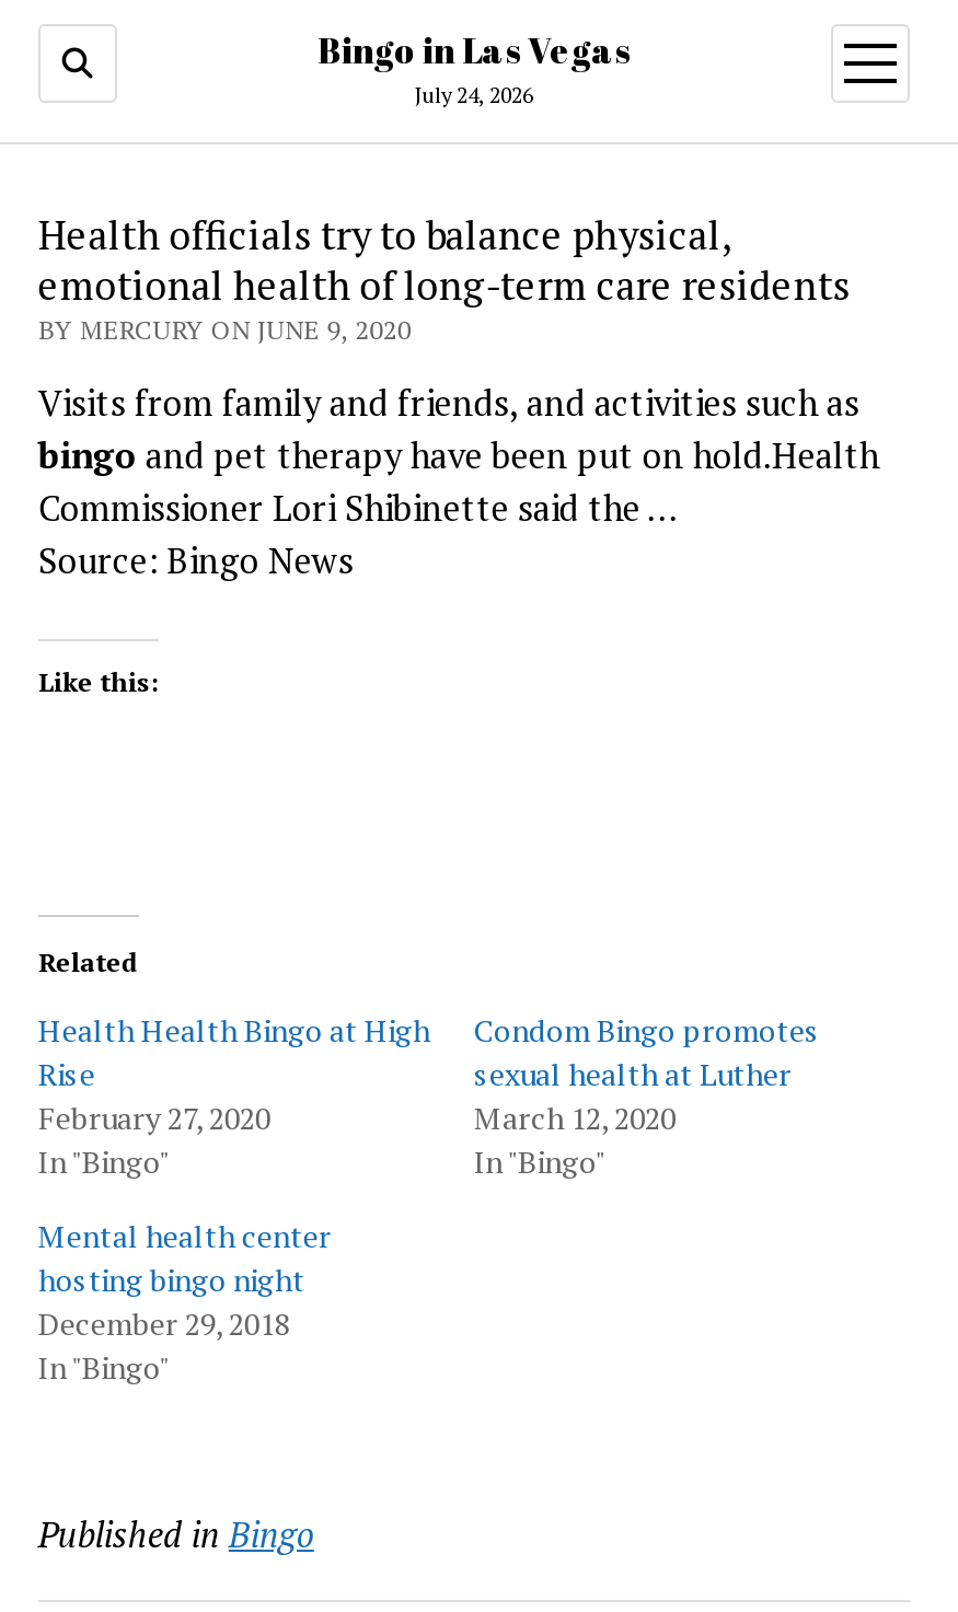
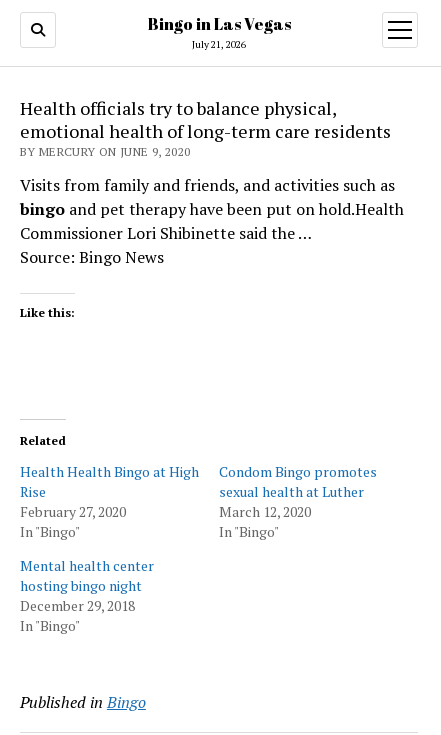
[415,81,533,109] July 24, 2026 -> [192,38,246,51] July 21, 2026

